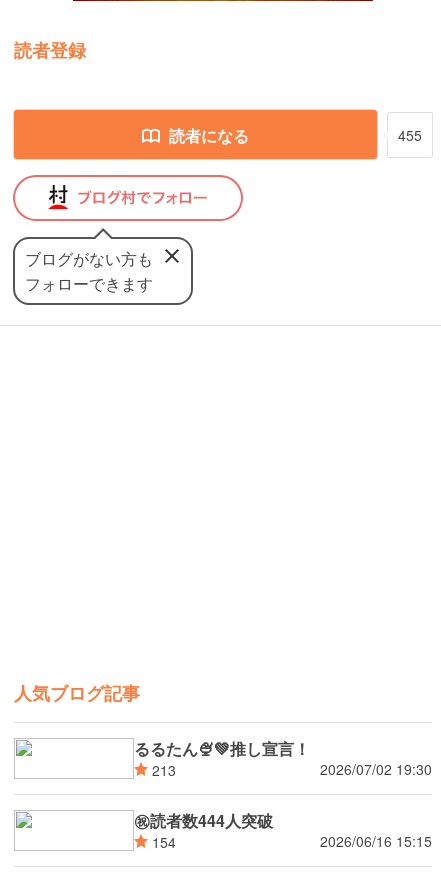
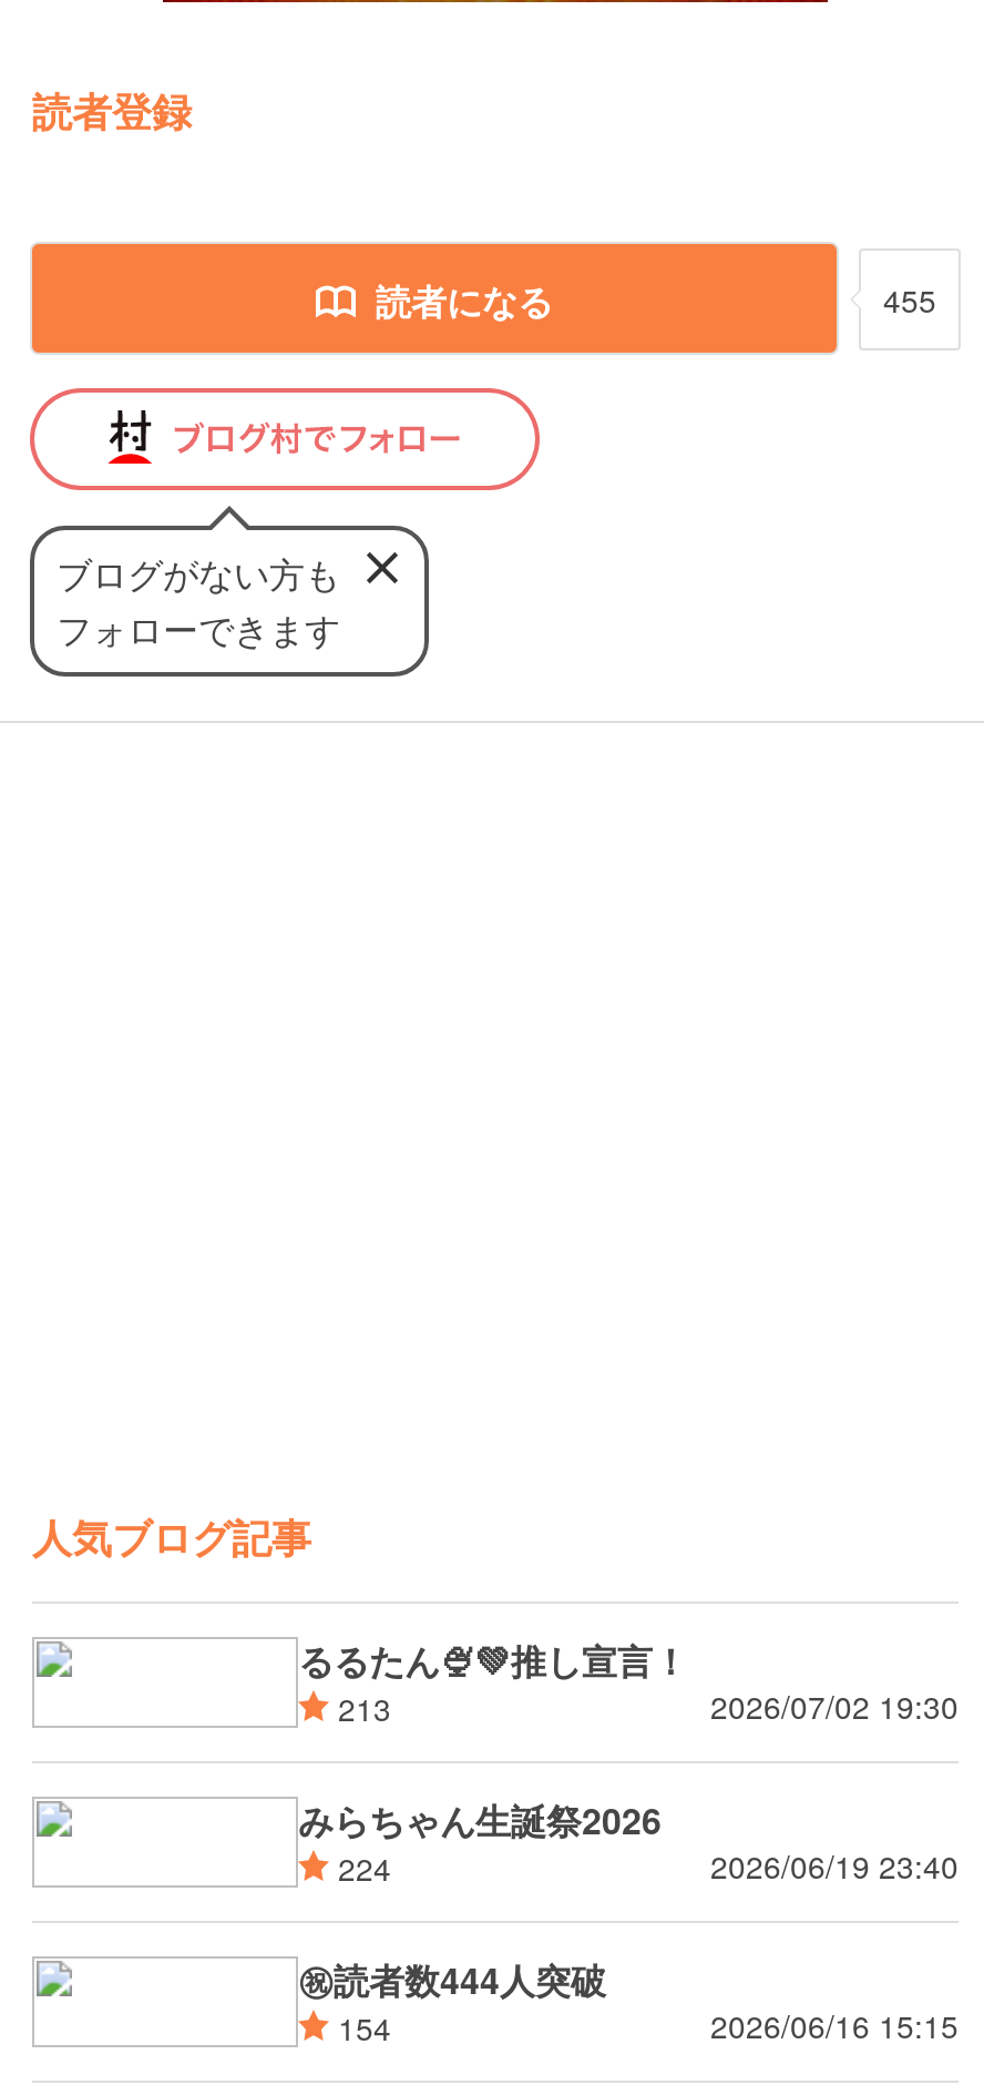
none -> [298,1795,959,1889] みらちゃん生誕祭2026 | 224 | 2026/06/19 23:40

